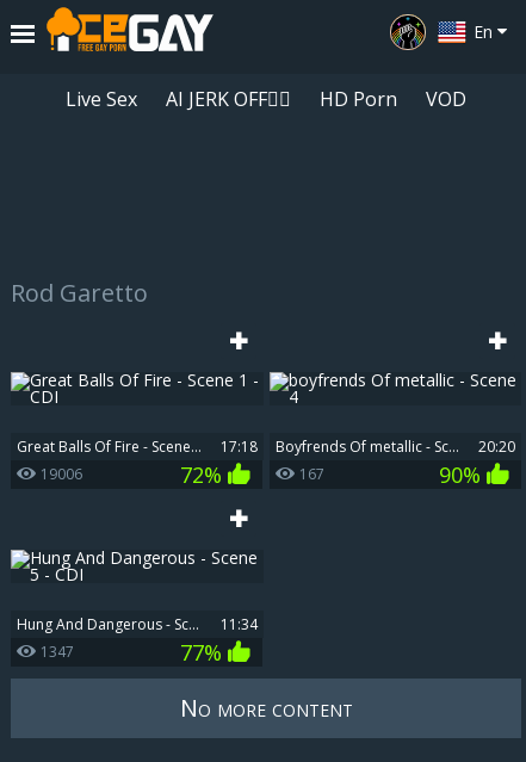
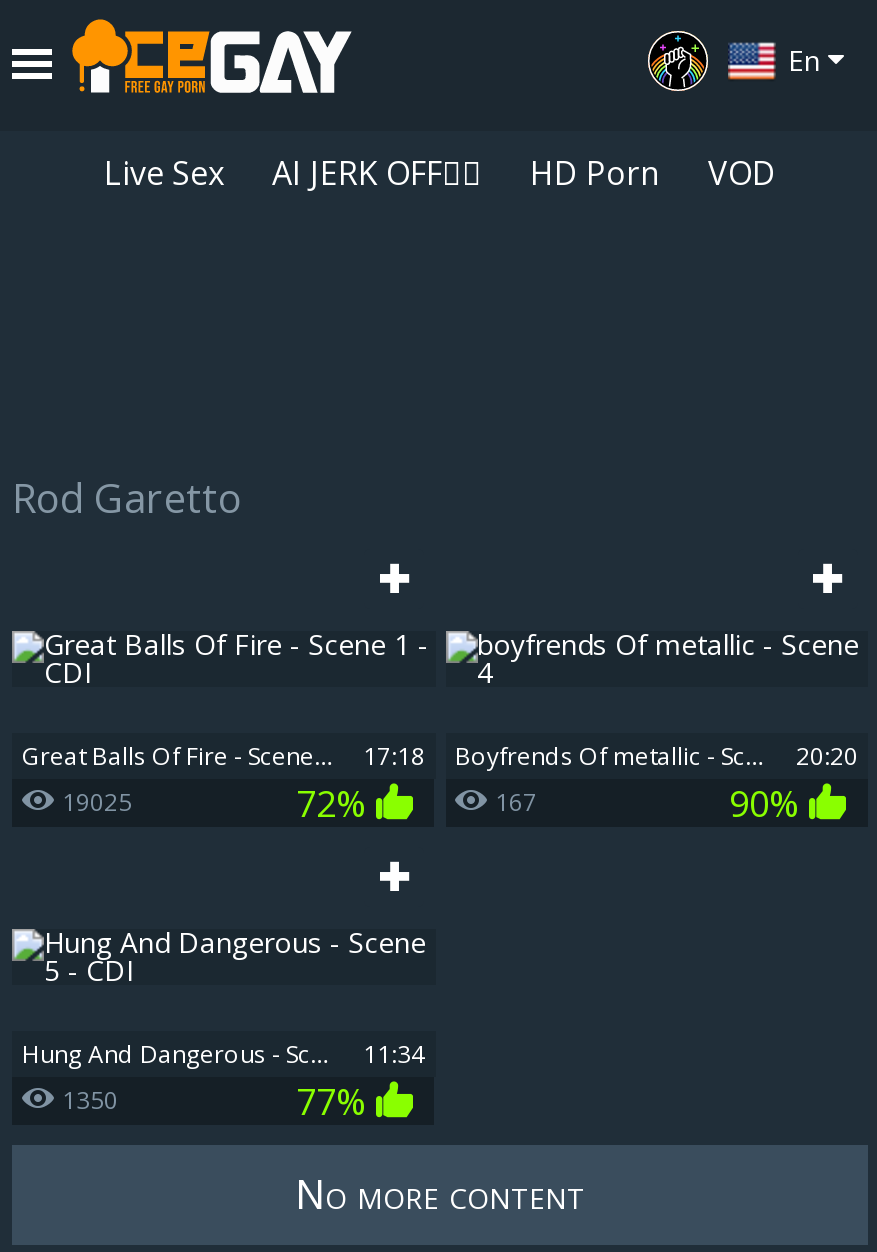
[41,464,82,484] 19006 -> [62,785,132,819] 19025
[41,641,74,661] 1347 -> [62,1082,118,1116] 1350

